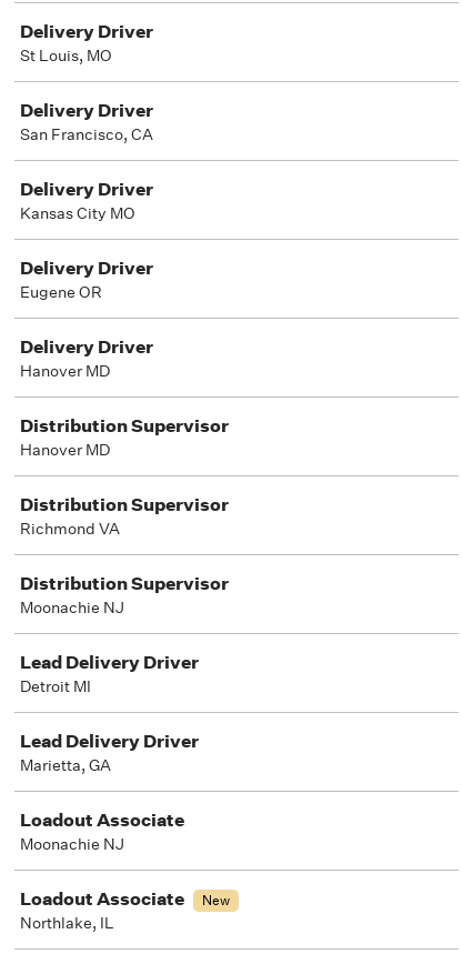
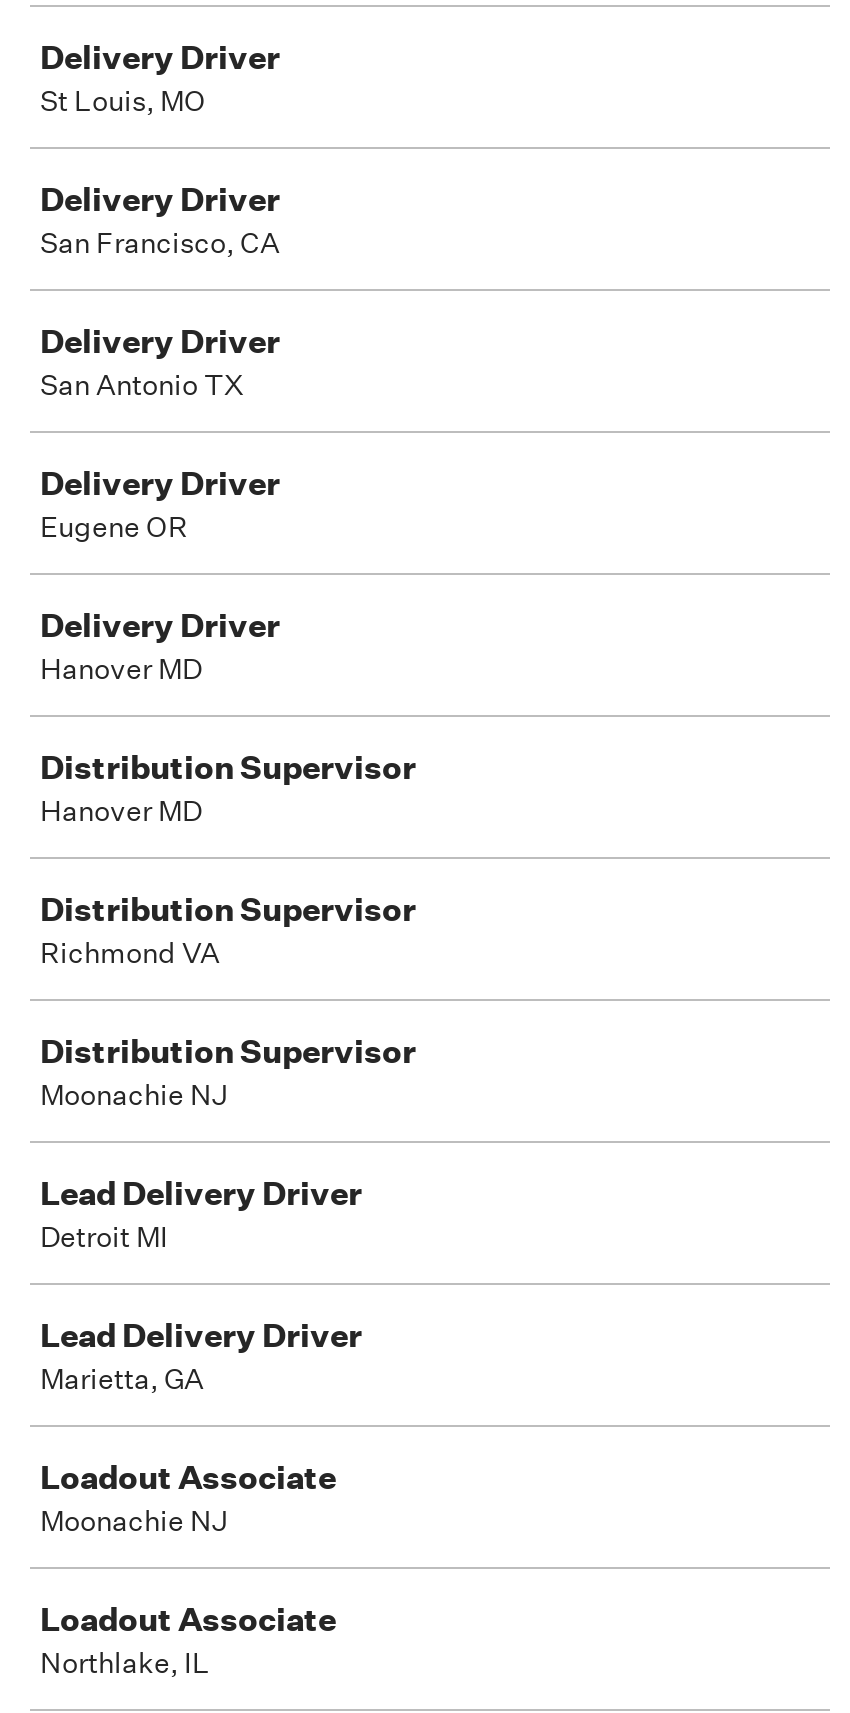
[20,203,135,223] Kansas City MO -> [40,367,244,403] San Antonio TX
[202,891,230,909] New -> none

